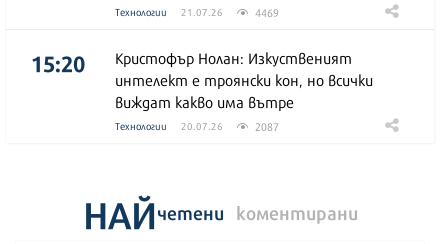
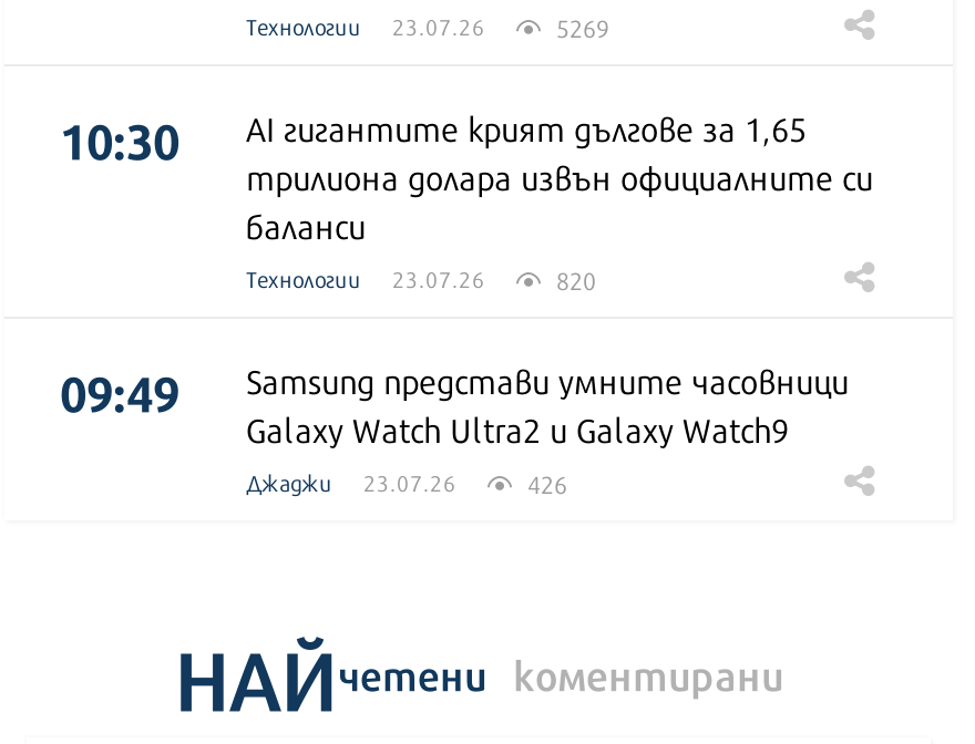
[181,4,279,20] 21.07.26 | 4469 -> [392,9,609,44] 23.07.26 | 5269
[31,44,373,112] 15:20 | Кристофър Нолан: Изкуственият | интелект е троянски кон, но всички | виждат какво има вътре -> [60,97,873,248] 10:30 | AI гигантите крият дългове за 1,65 | трилиона долара извън официалните си | баланси
[181,118,279,134] 20.07.26 | 2087 -> [60,261,849,500] 23.07.26 | 820 | 09:49 | Samsung представи умните часовници | Galaxy Watch Ultra2 и Galaxy Watch9 | Джаджи | 23.07.26 | 426

